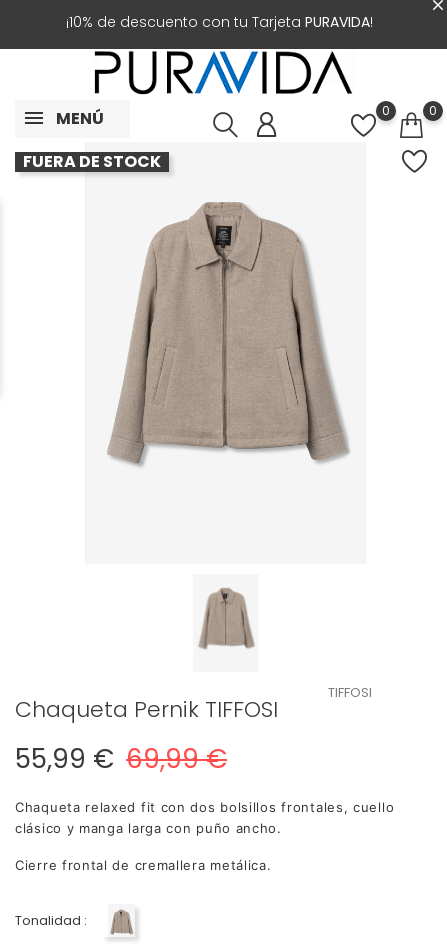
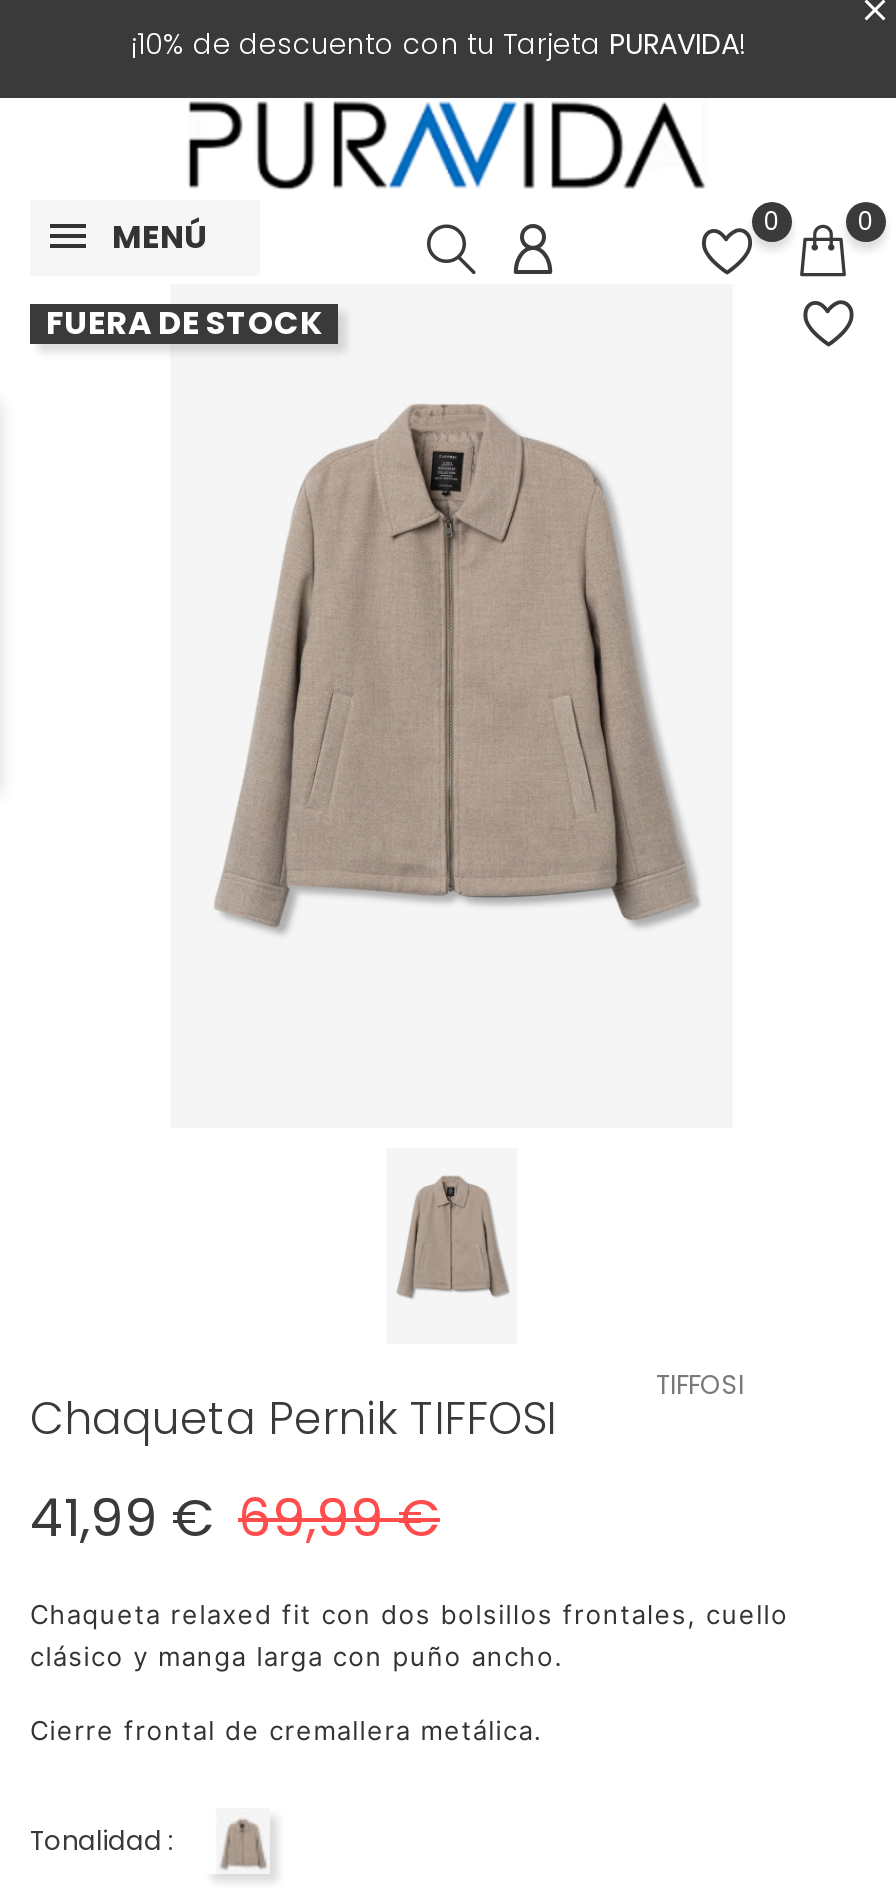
[15,741,227,777] 55,99 € 69,99 € -> [30,1482,440,1554] 41,99 € 69,99 €

